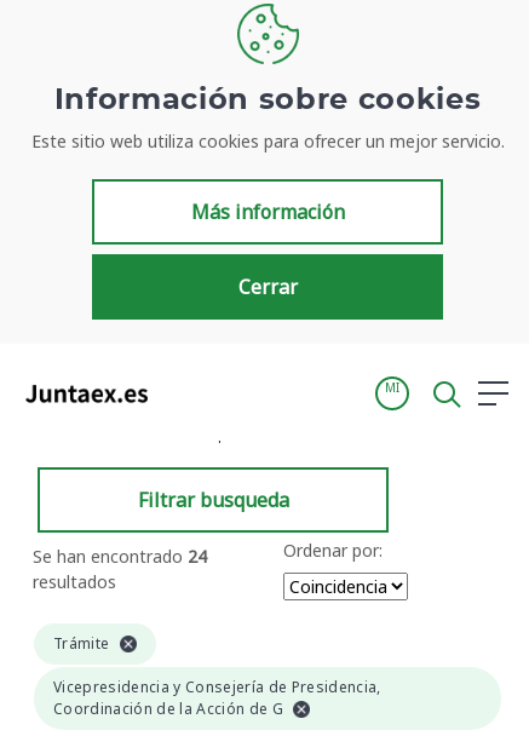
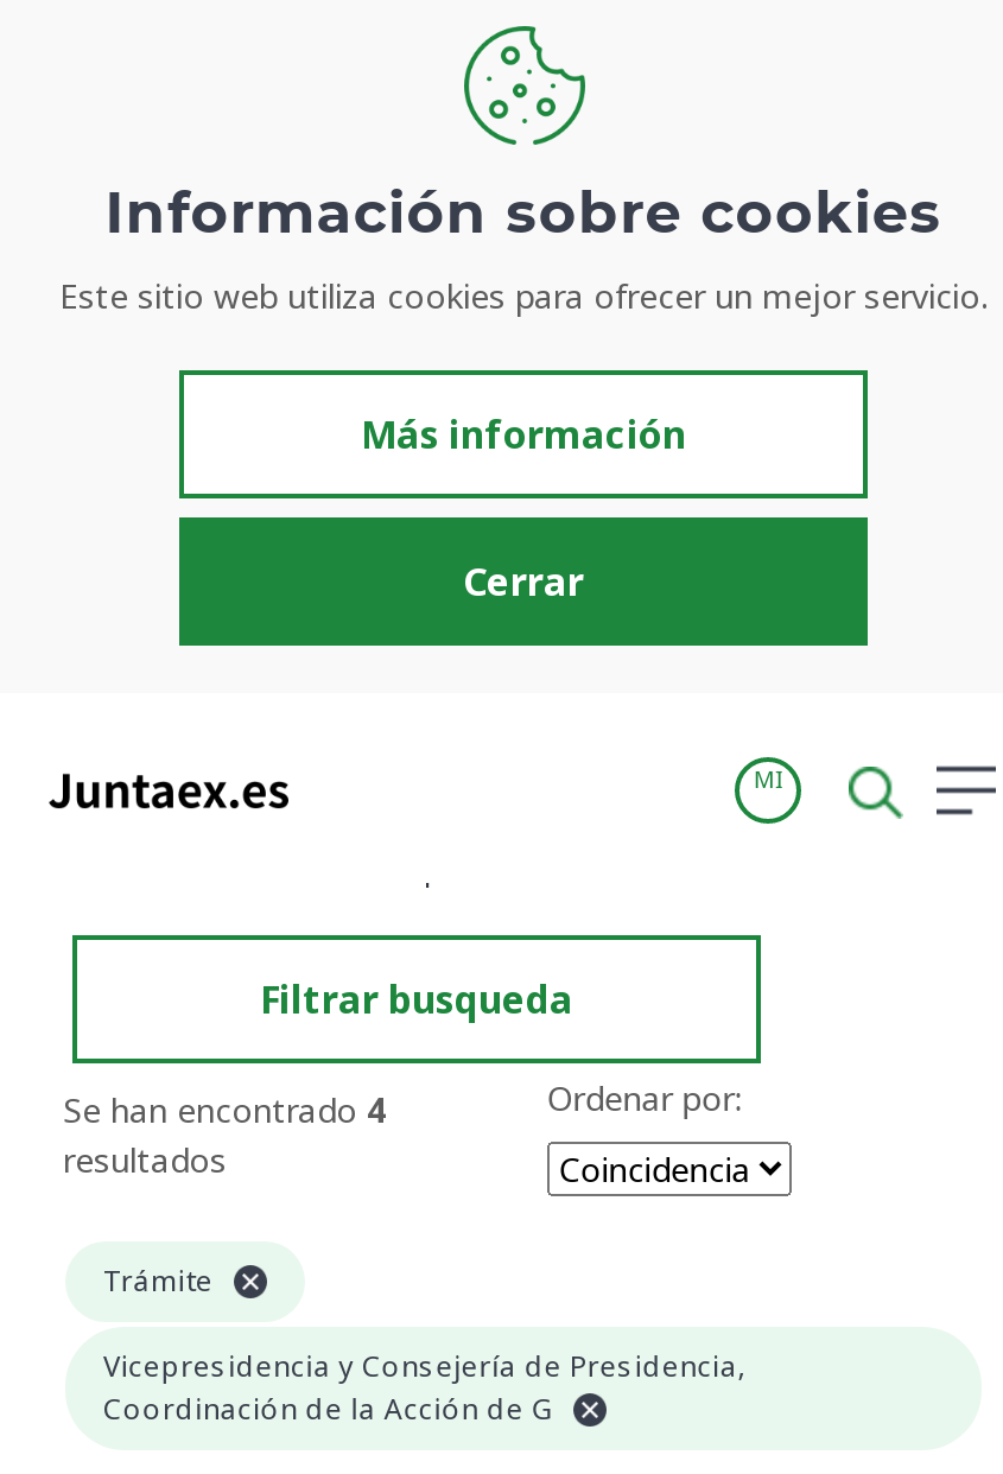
[33,545,207,568] Se han encontrado 24 -> [63,1087,386,1132] Se han encontrado 4

